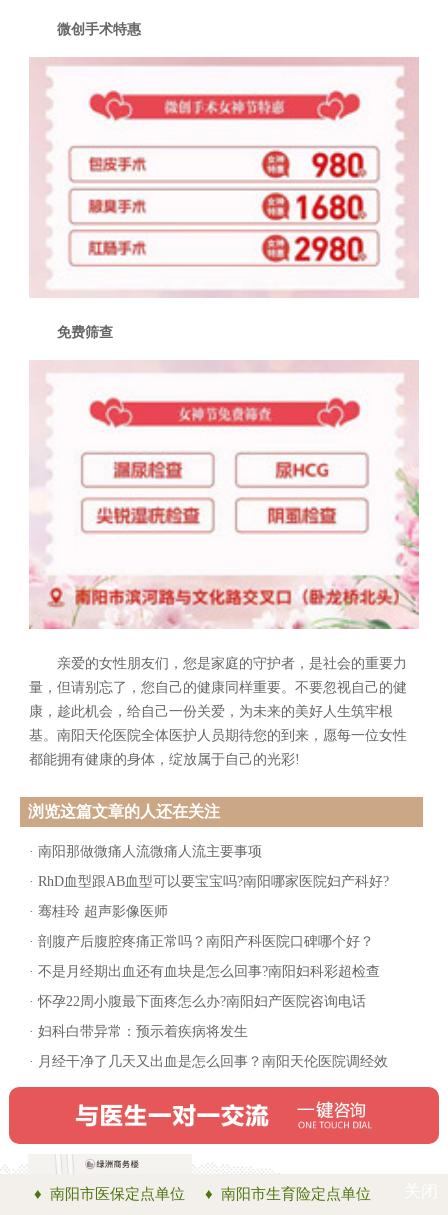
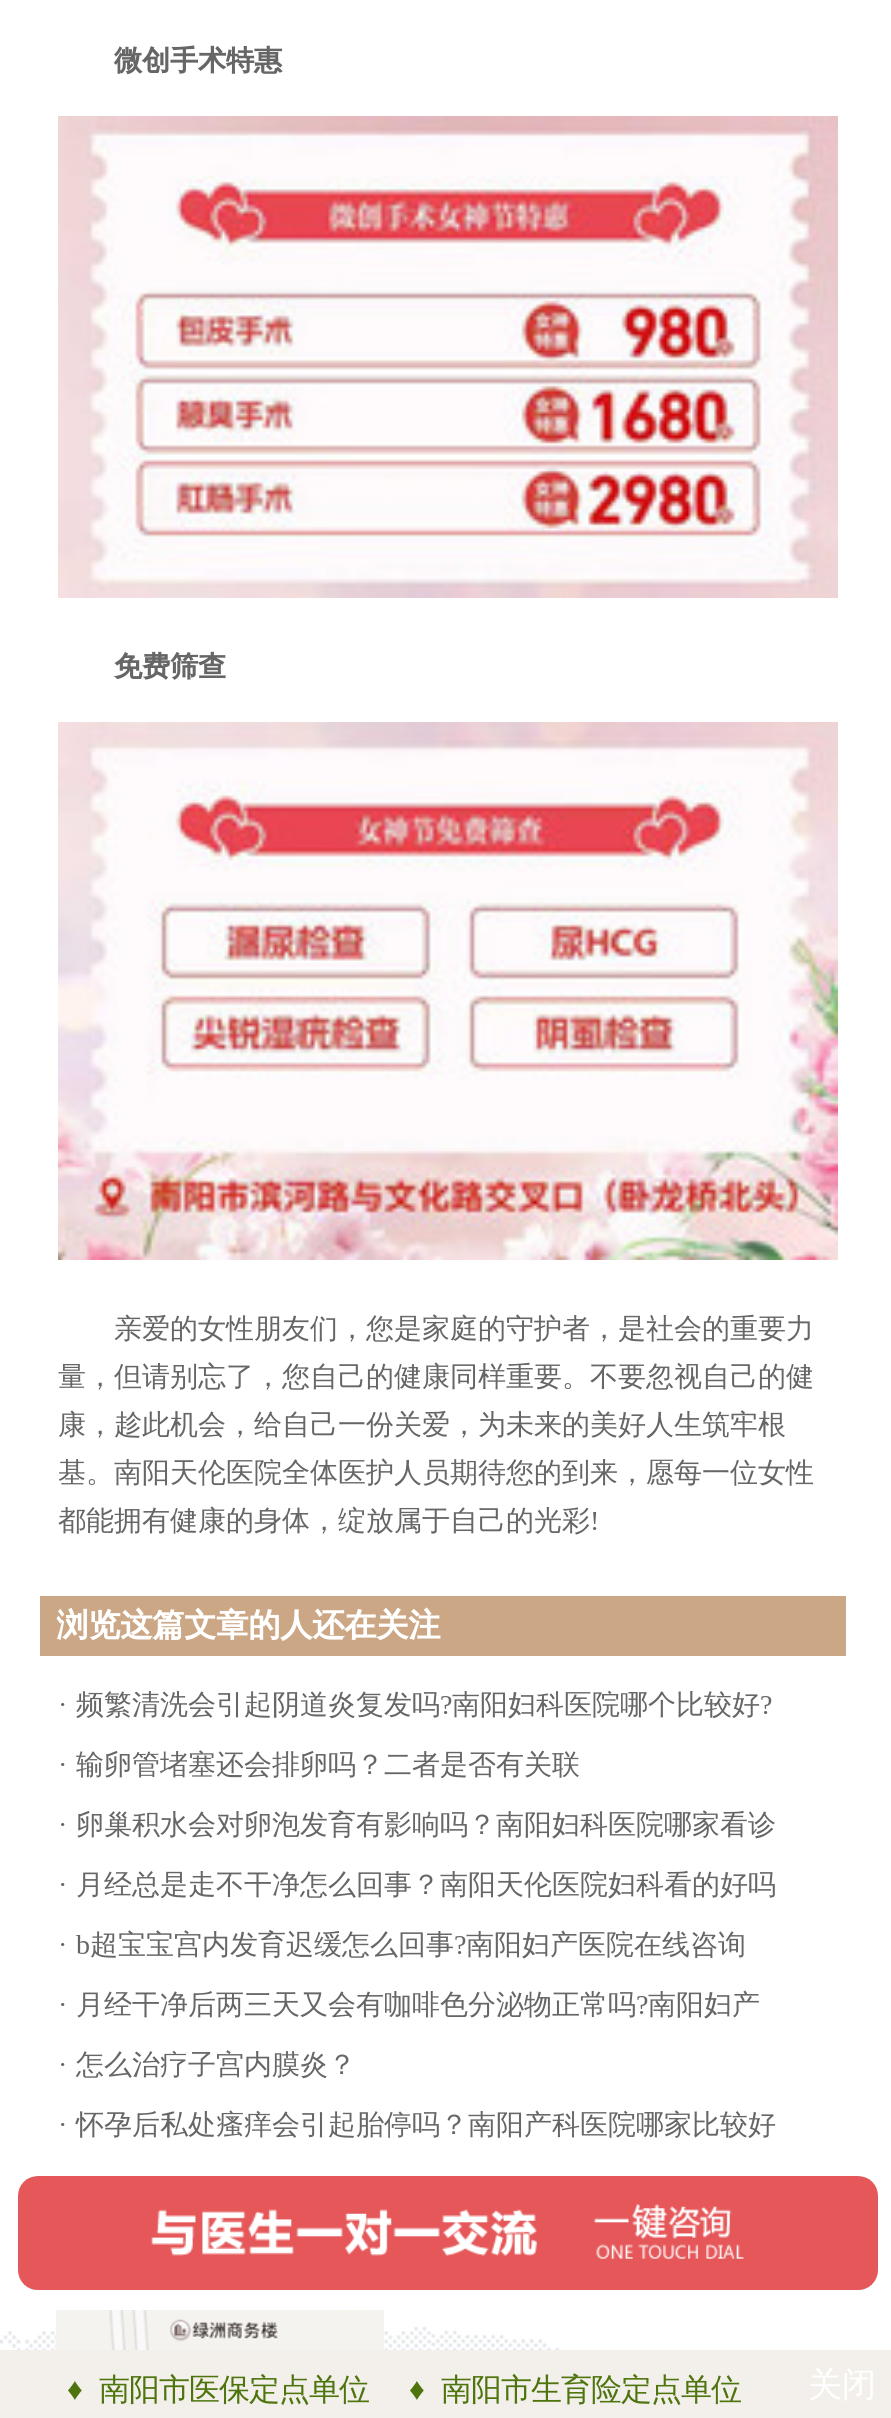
[29,844,262,859] ·南阳那做微痛人流微痛人流主要事项 -> [58,1691,772,1721] ·频繁清洗会引起阴道炎复发吗?南阳妇科医院哪个比较好?
[29,874,389,889] · RhD血型跟AB血型可以要宝宝吗?南阳哪家医院妇产科好? -> [58,1751,580,1781] ·输卵管堵塞还会排卵吗？二者是否有关联
[29,904,168,919] ·骞桂玲 超声影像医师 -> [58,1811,776,1841] ·卵巢积水会对卵泡发育有影响吗？南阳妇科医院哪家看诊
[29,934,374,949] ·剖腹产后腹腔疼痛正常吗？南阳产科医院口碑哪个好？ -> [58,1871,776,1901] ·月经总是走不干净怎么回事？南阳天伦医院妇科看的好吗
[29,964,380,979] ·不是月经期出血还有血块是怎么回事?南阳妇科彩超检查 -> [58,1931,746,1961] · b超宝宝宫内发育迟缓怎么回事?南阳妇产医院在线咨询
[29,994,366,1009] ·怀孕22周小腹最下面疼怎么办?南阳妇产医院咨询电话 -> [58,1991,760,2021] ·月经干净后两三天又会有咖啡色分泌物正常吗?南阳妇产
[29,1024,248,1039] ·妇科白带异常：预示着疾病将发生 -> [58,2051,356,2081] ·怎么治疗子宫内膜炎？
[29,1054,388,1069] ·月经干净了几天又出血是怎么回事？南阳天伦医院调经效 -> [58,2111,776,2141] ·怀孕后私处瘙痒会引起胎停吗？南阳产科医院哪家比较好

